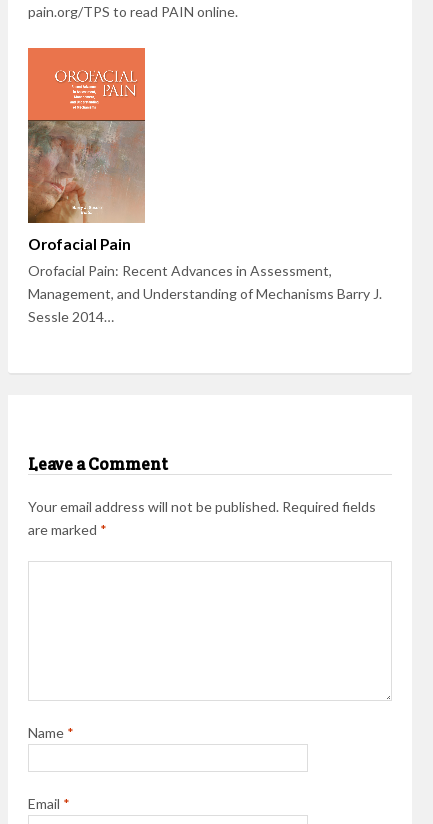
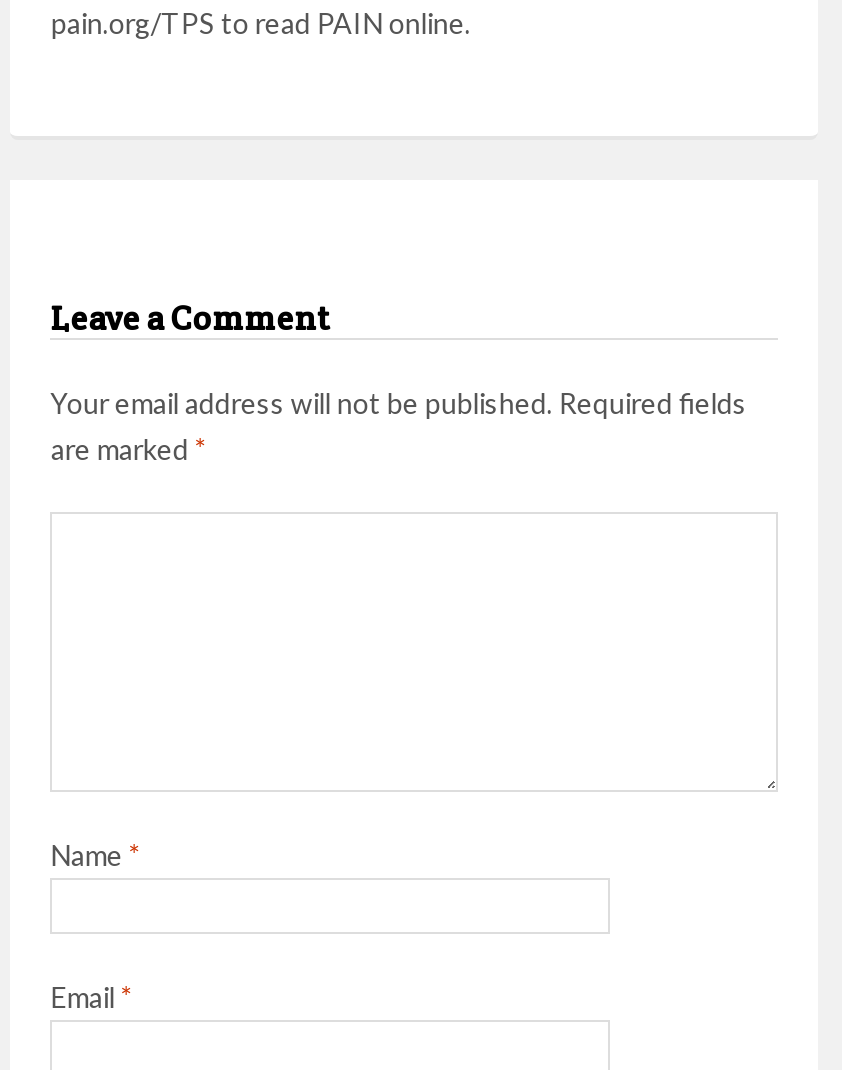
[27,47,382,325] [image] | Orofacial Pain | Orofacial Pain: Recent Advances in Assessment, | Management, and Understanding of Mechanisms Barry J. | Sessle 2014… -> none

